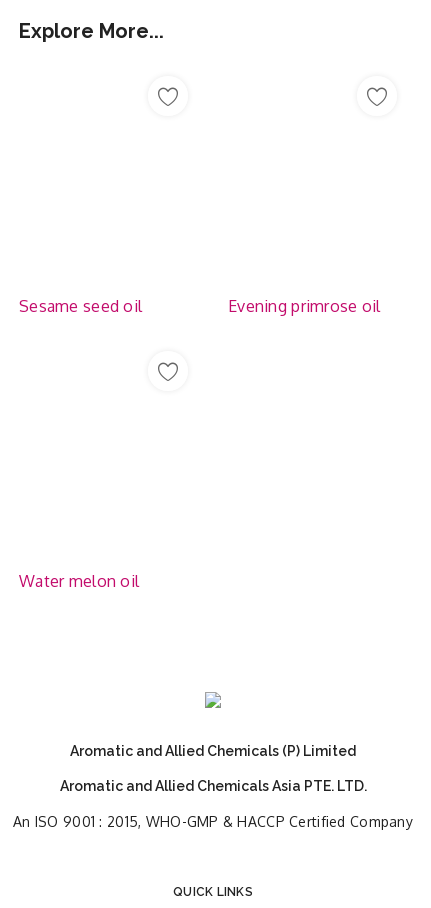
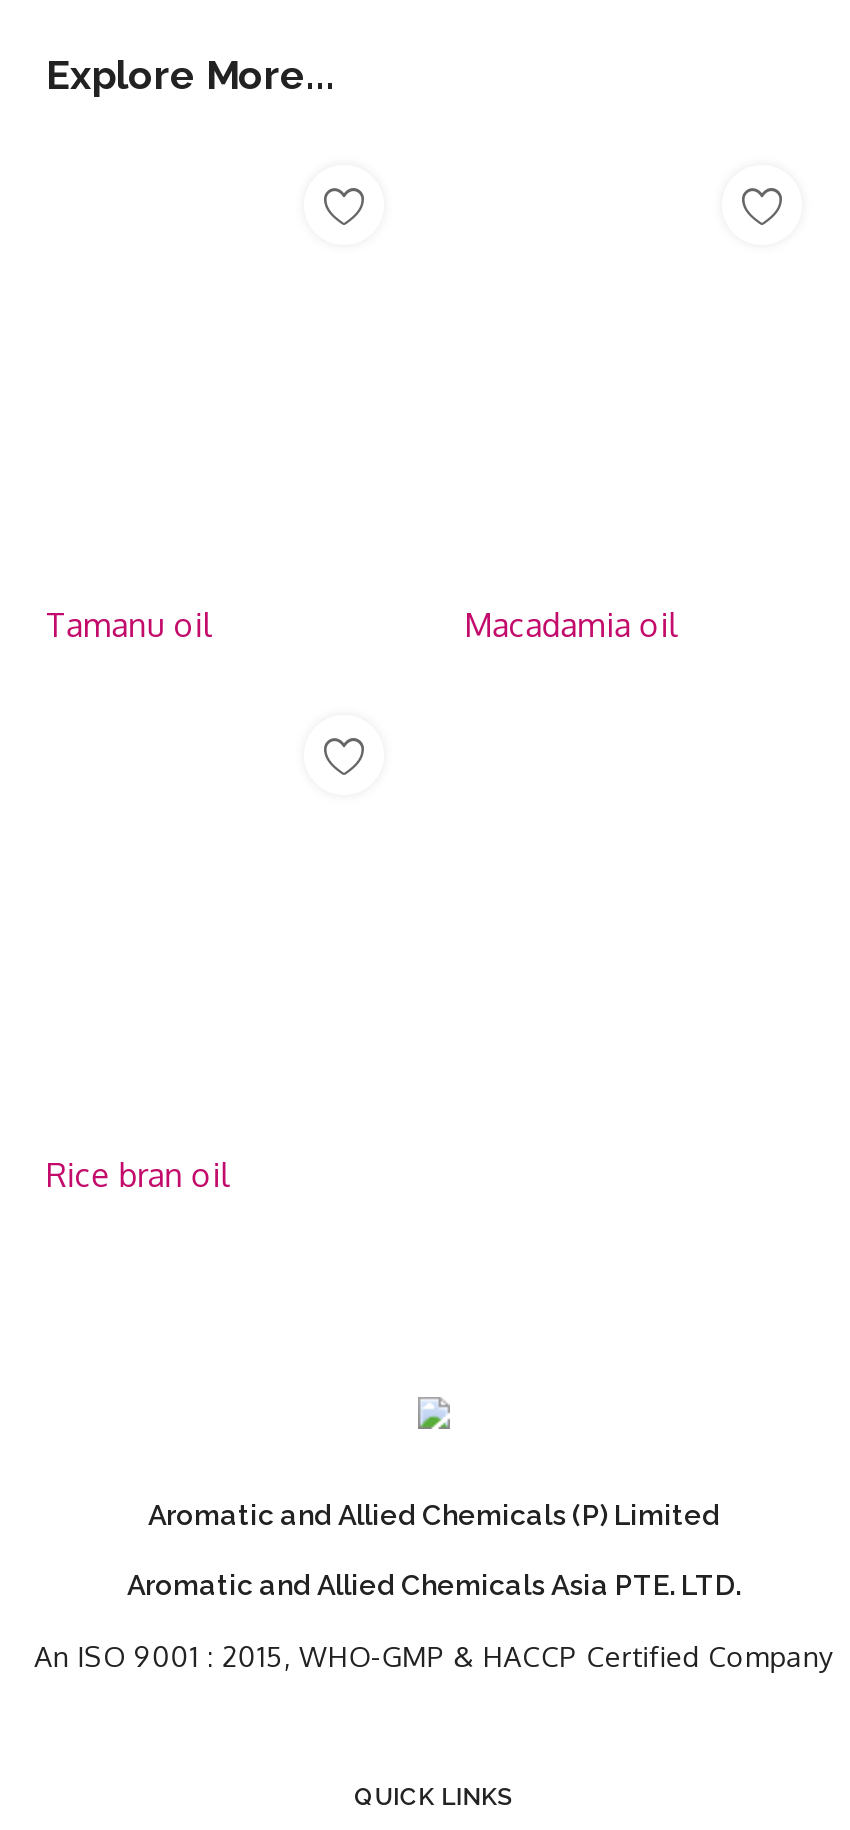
[19,295,381,315] Sesame seed oil | Evening primrose oil -> [46,604,677,644] Tamanu oil | Macadamia oil
[19,570,139,590] Water melon oil -> [46,1154,229,1194] Rice bran oil

